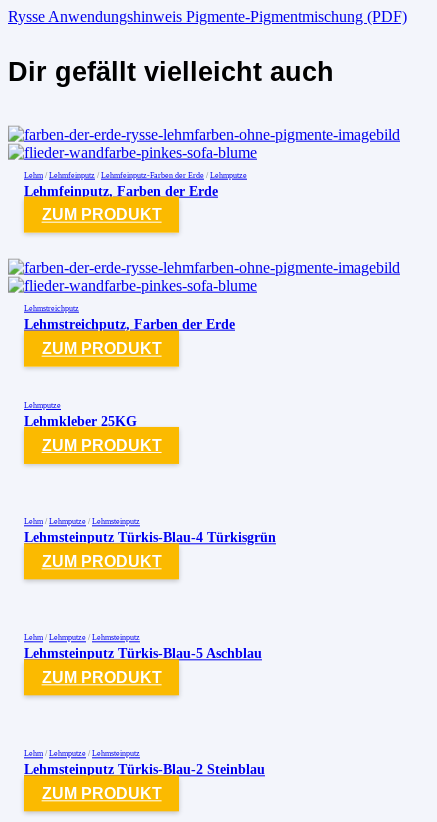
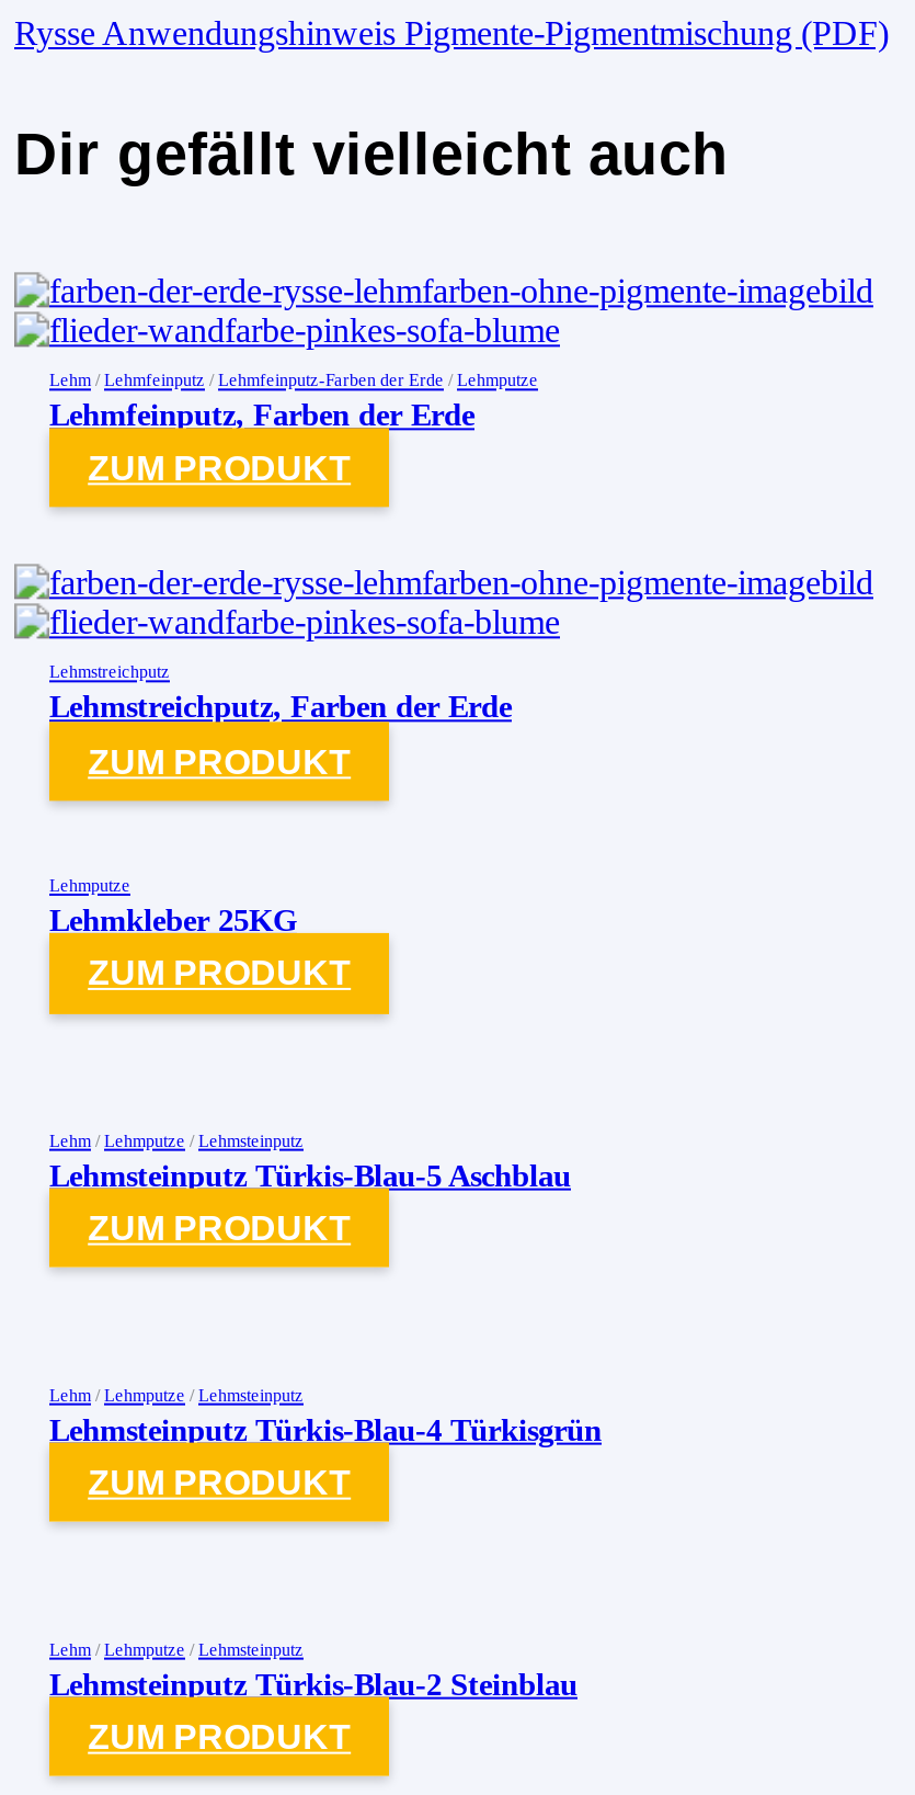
moved [24,529,276,545] -> [49,1411,602,1447]: Lehmsteinputz Türkis-Blau-4 Türkisgrün
moved [24,645,262,661] -> [49,1157,571,1193]: Lehmsteinputz Türkis-Blau-5 Aschblau

